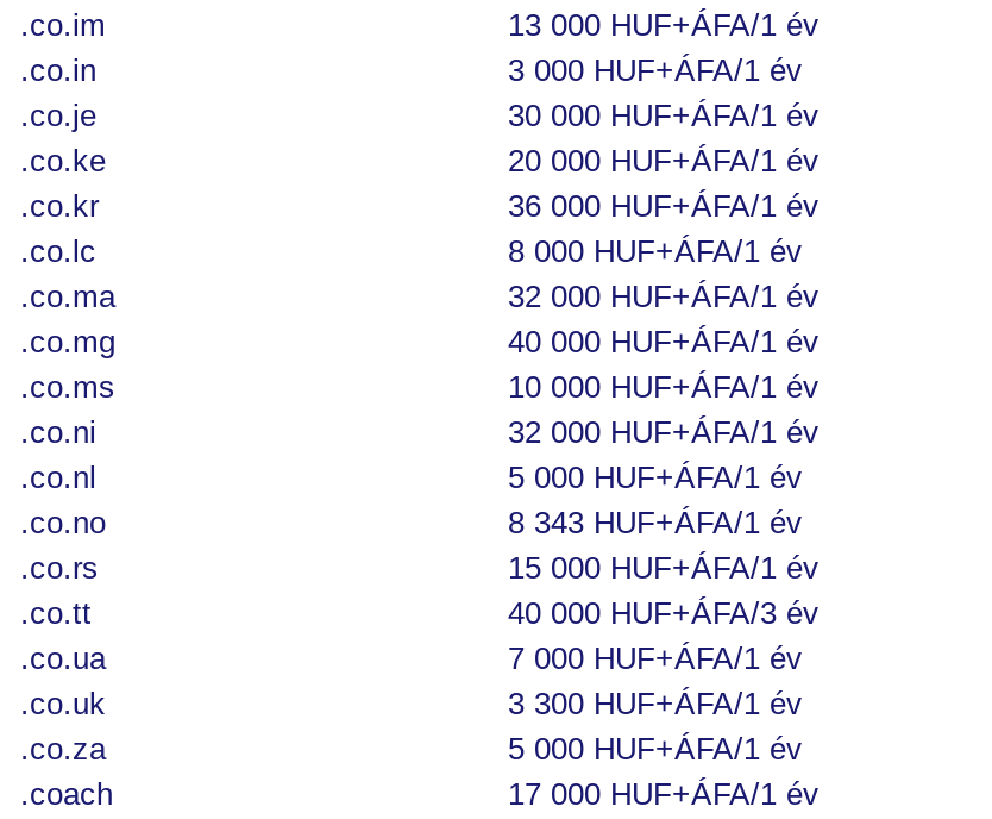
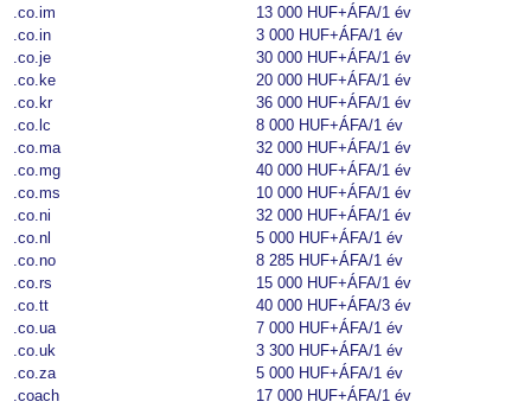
[508,505,803,541] 8 343 HUF+ÁFA/1 év -> [256,252,403,270] 8 285 HUF+ÁFA/1 év

